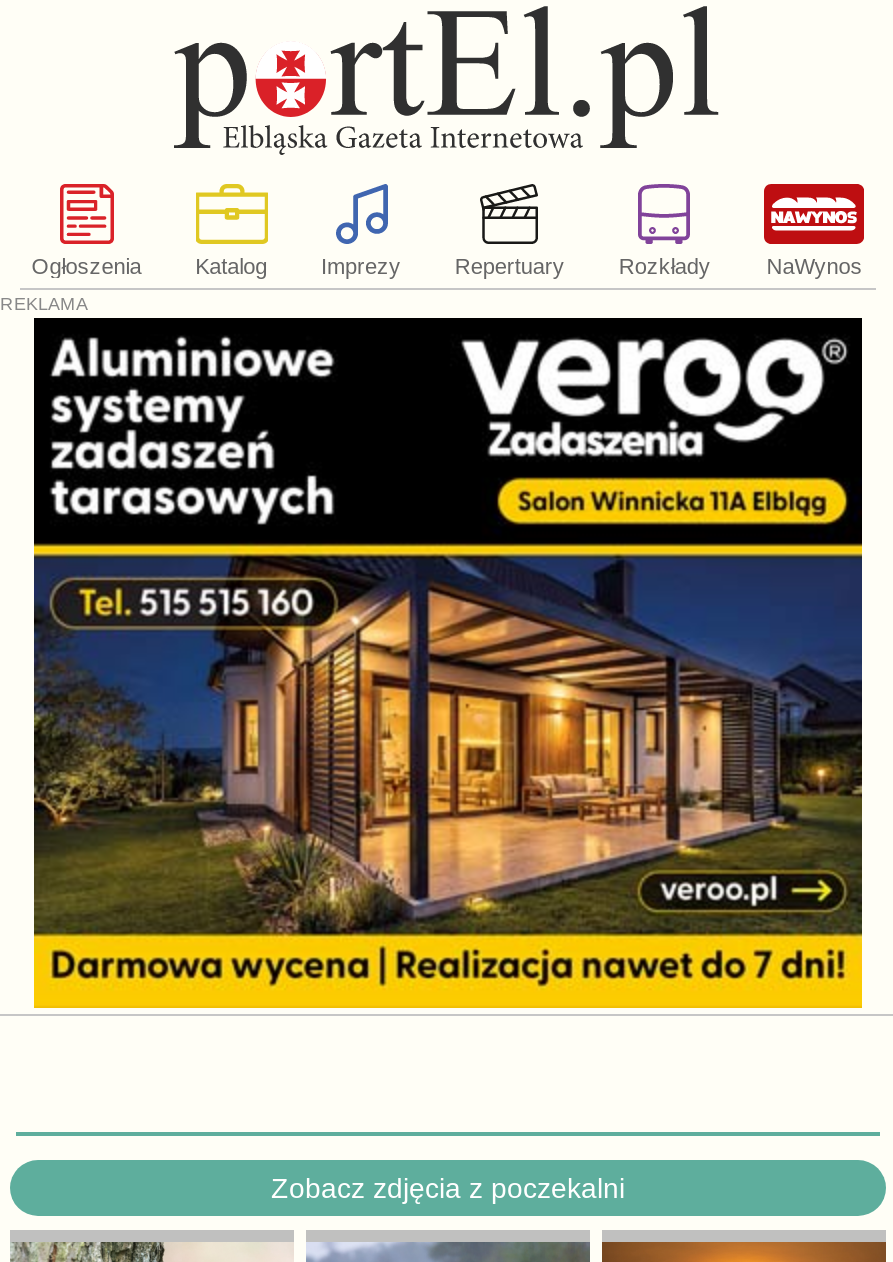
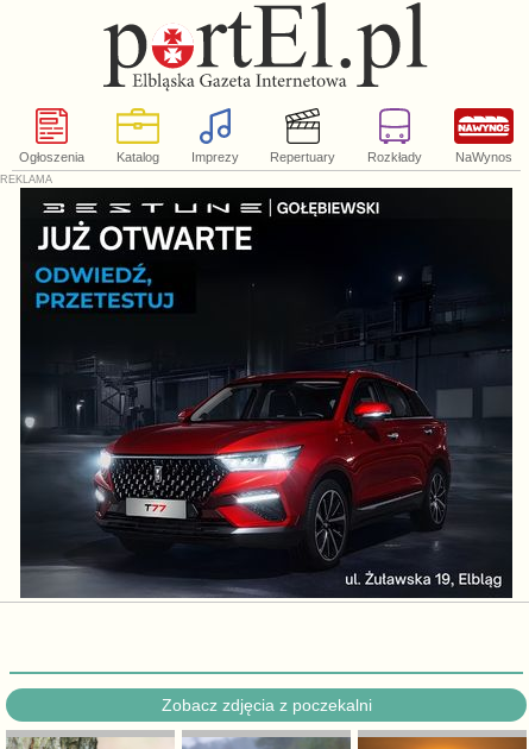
[32,336,864,1010] [image] -> [19,199,514,599] [image]

